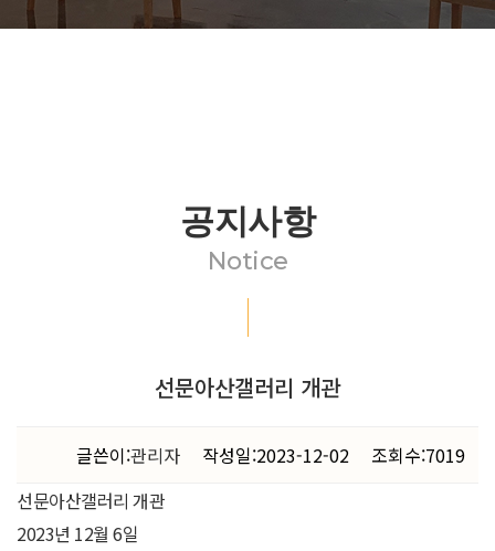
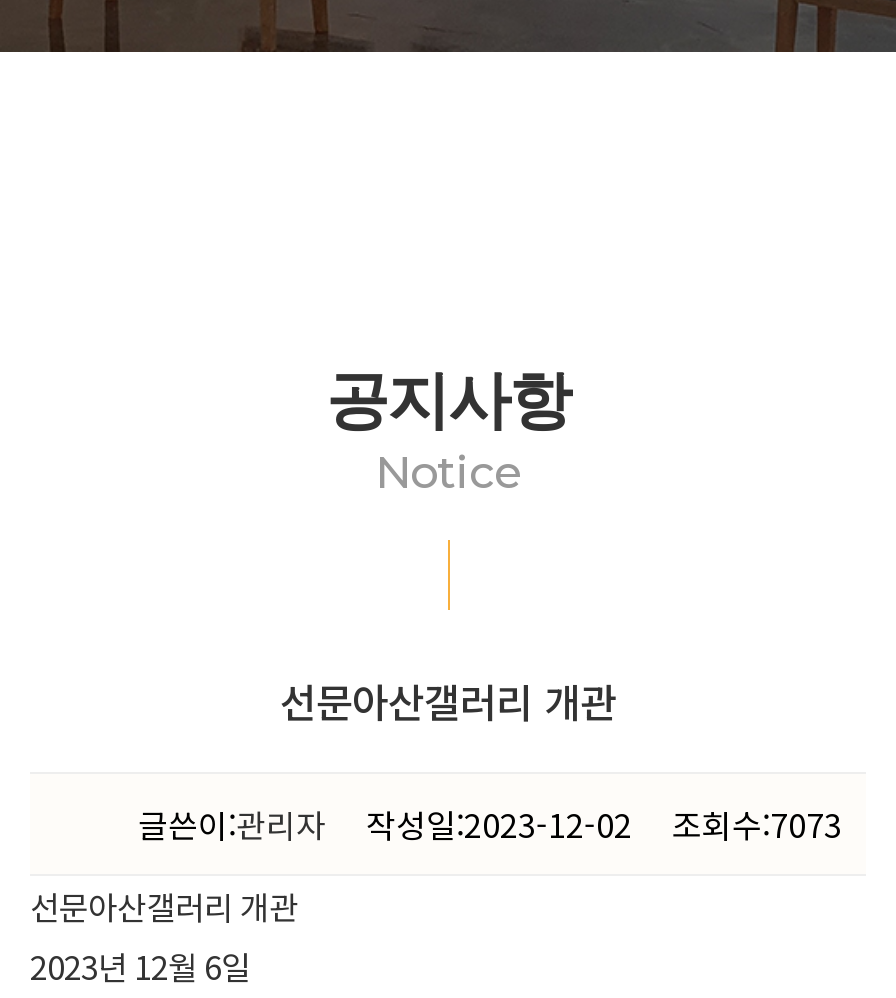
[76,442,478,468] 글쓴이:관리자 작성일:2023-12-02 조회수:7019 -> [138,800,866,848] 글쓴이:관리자 작성일:2023-12-02 조회수:7073

